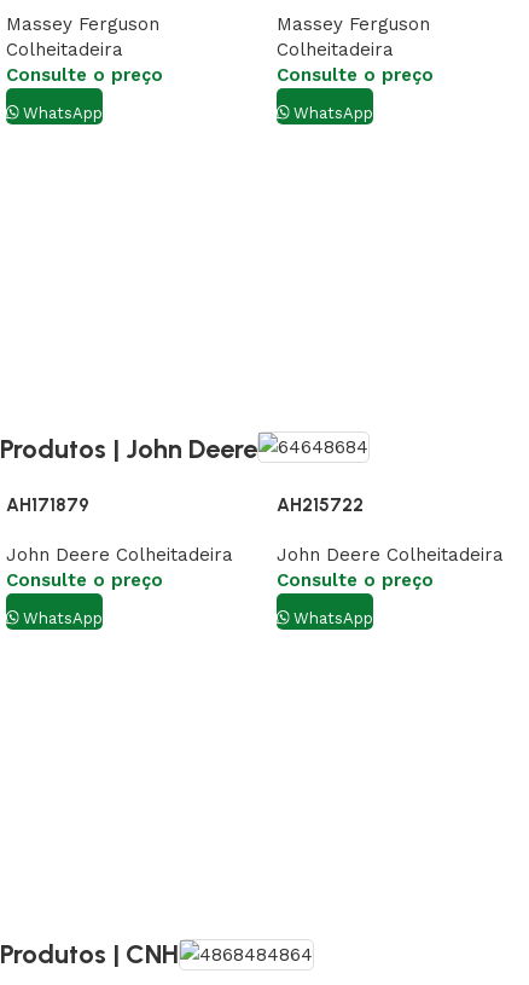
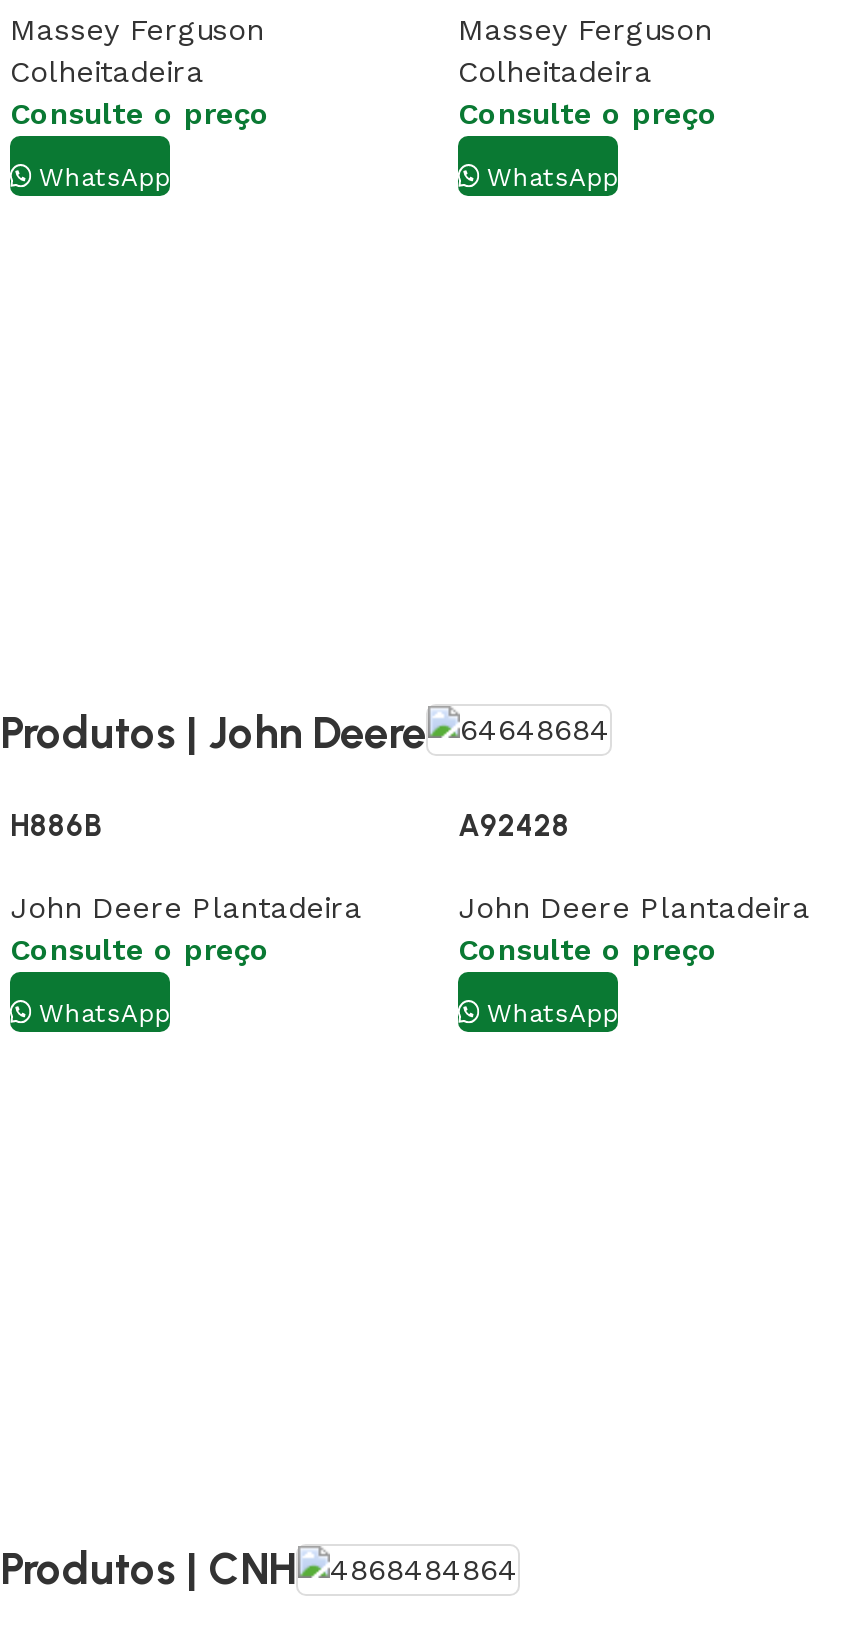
[6,494,89,516] AH171879 -> [10,808,102,844] H886B
[277,494,364,516] AH215722 -> [458,808,570,844] A92428
[6,544,233,566] John Deere Colheitadeira -> [10,890,362,926] John Deere Plantadeira
[277,544,504,566] John Deere Colheitadeira -> [458,890,810,926] John Deere Plantadeira

